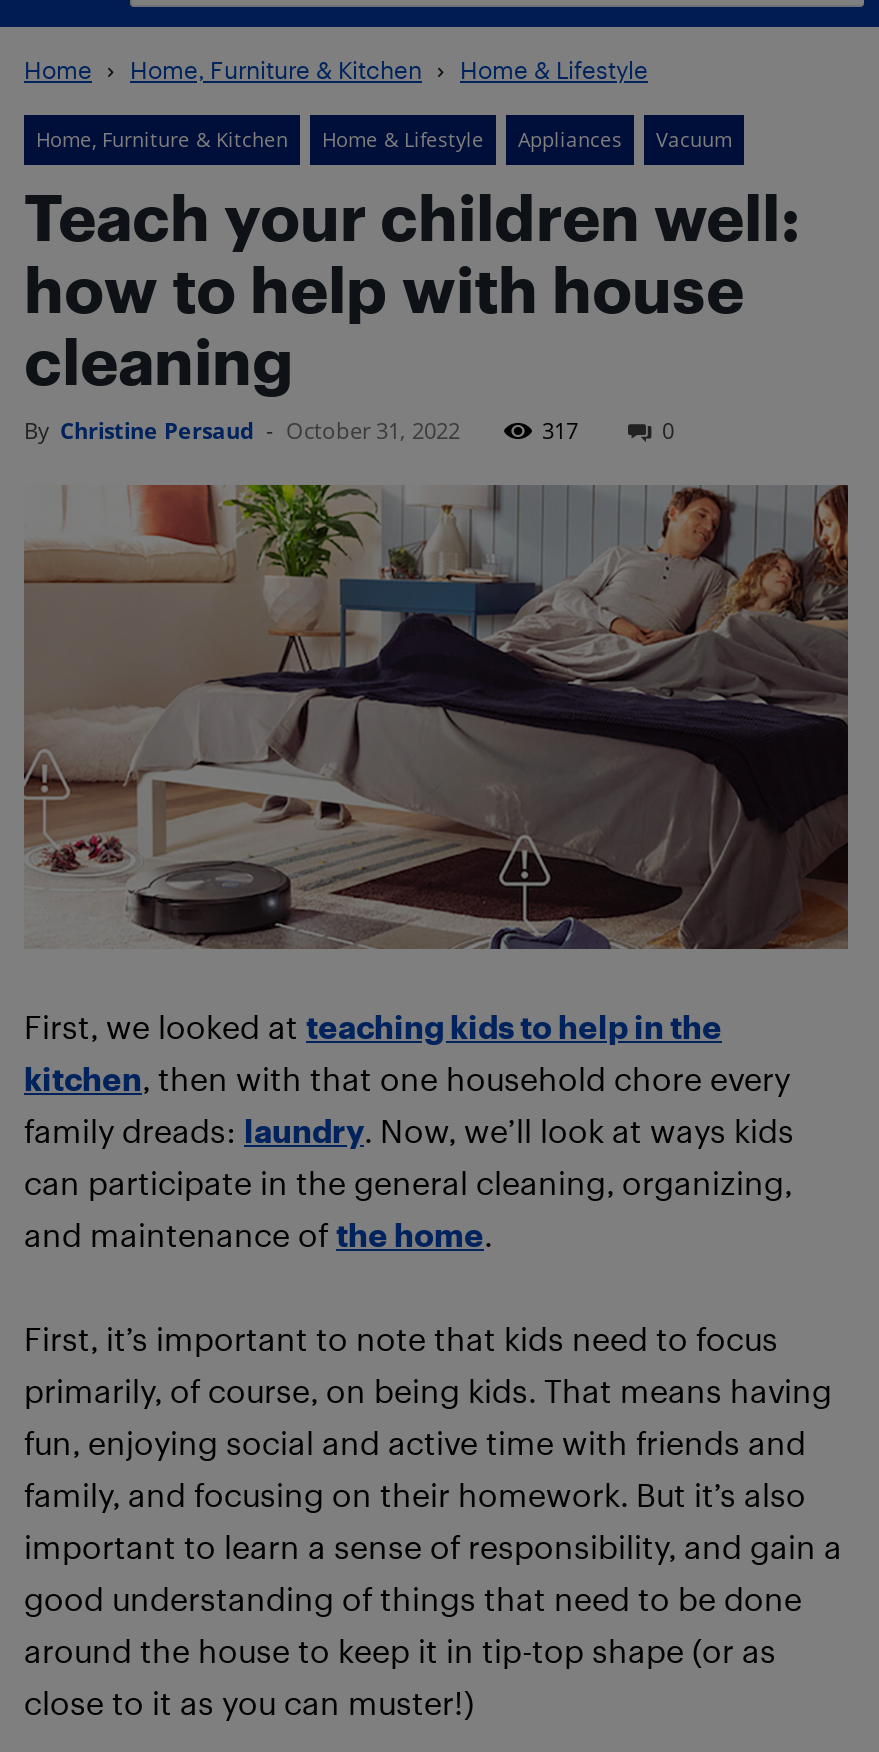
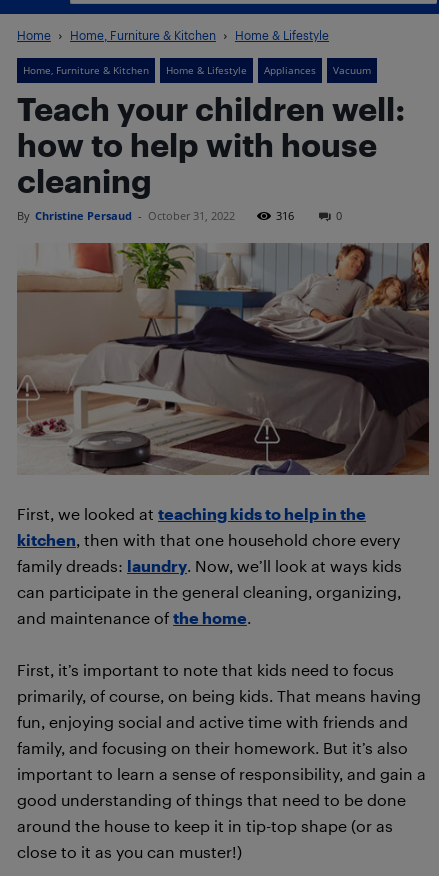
[542,415,578,445] 317 -> [276,208,294,223] 316

